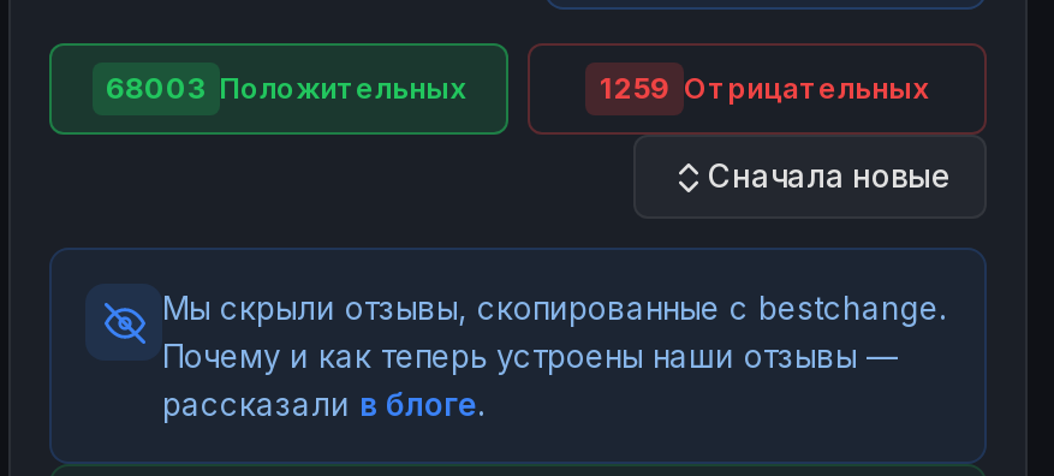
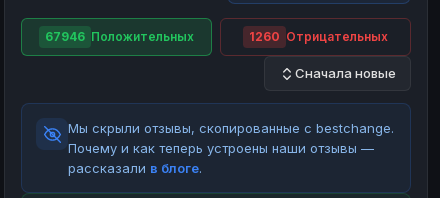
[106,70,466,106] 68003 Положительных -> [45,29,194,44] 67946 Положительных
[600,70,929,106] 1259 Отрицательных -> [249,29,388,44] 1260 Отрицательных

